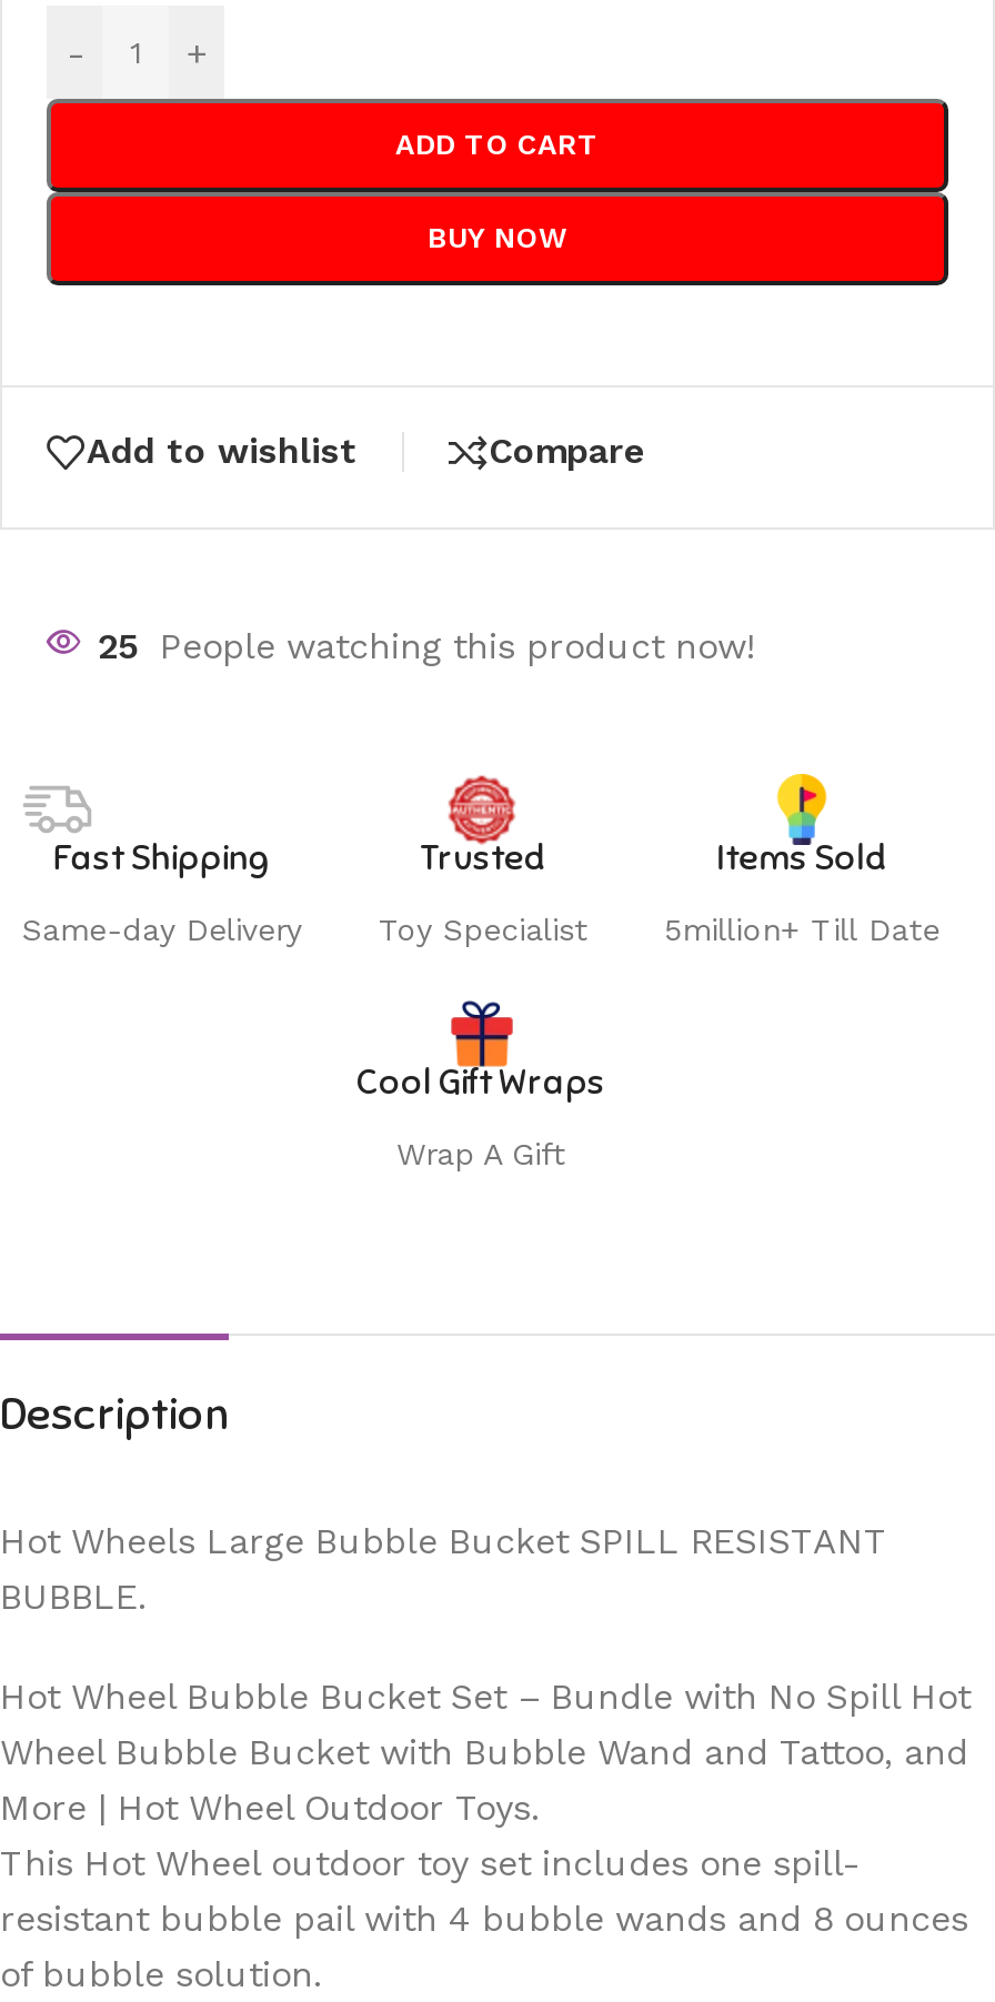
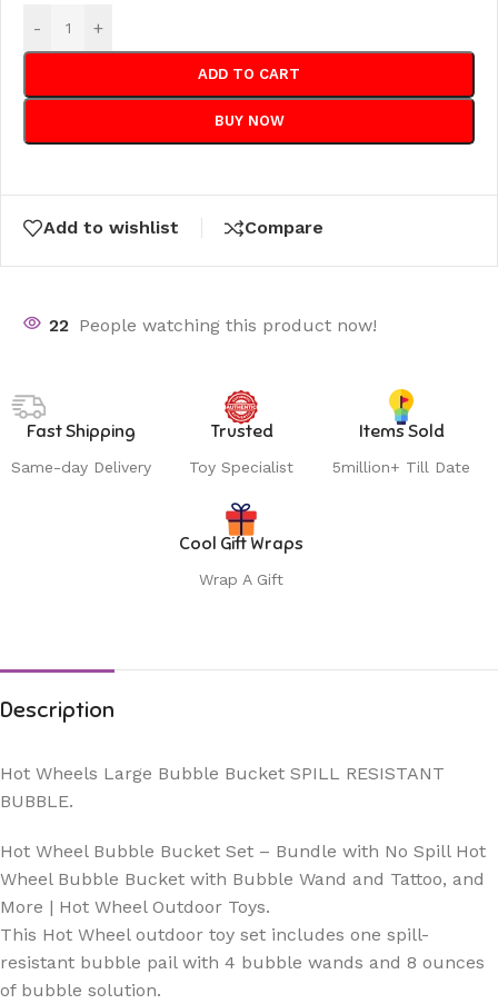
[98,625,755,667] 25 People watching this product now! -> [49,315,377,336] 22 People watching this product now!

